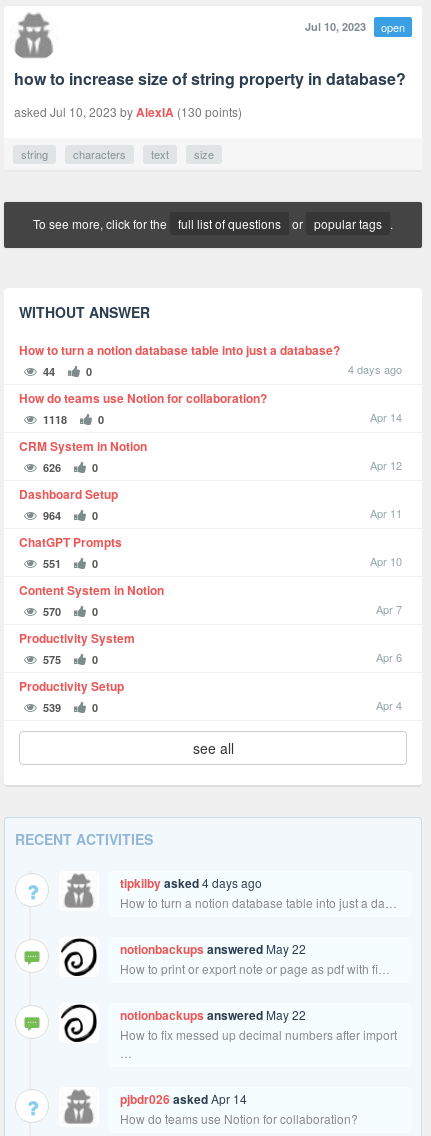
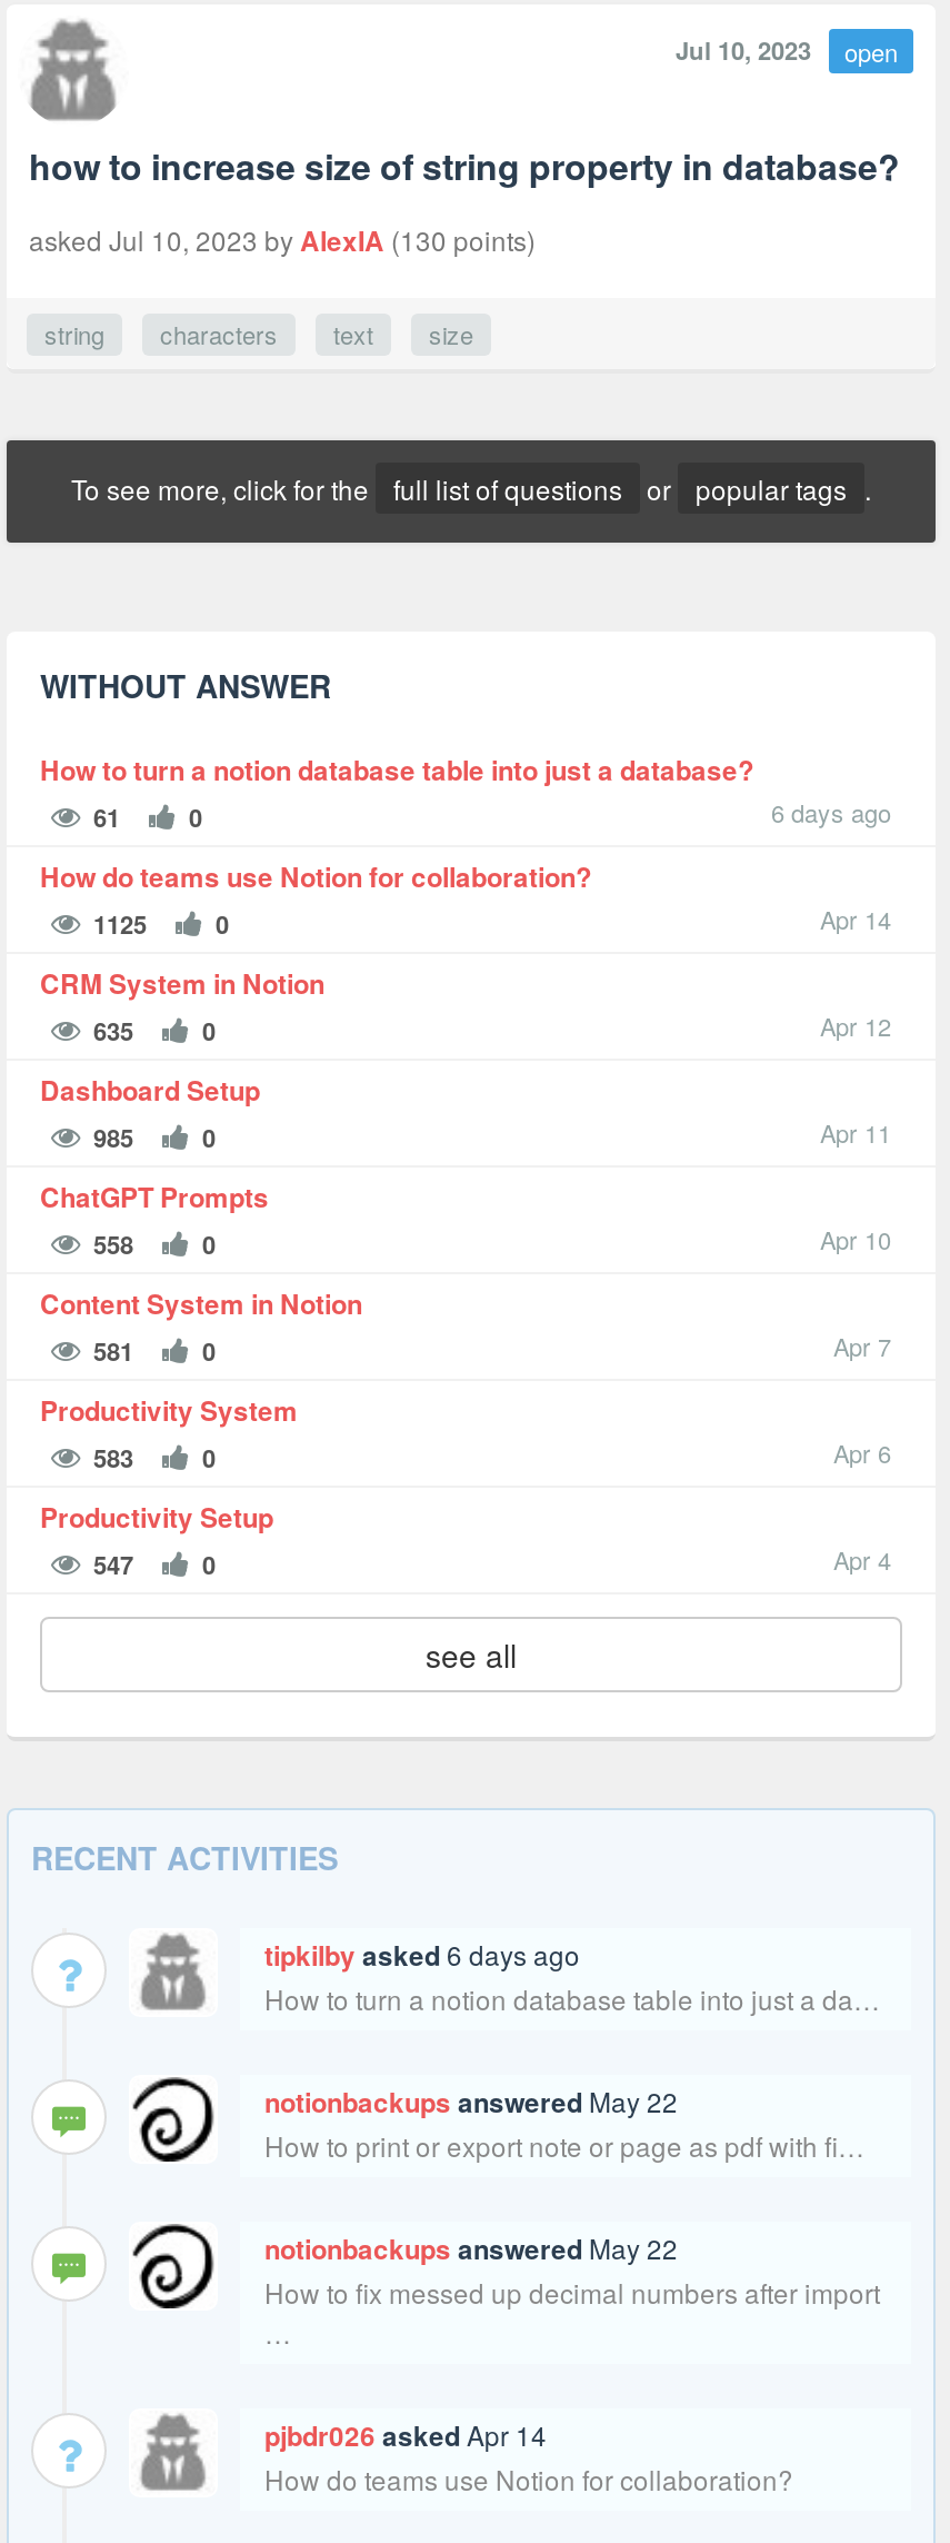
[43,364,55,379] 44 -> [93,801,120,834] 61
[348,361,402,377] 4 days ago -> [771,794,891,830] 6 days ago
[43,412,67,427] 1118 -> [93,907,147,941] 1125
[43,460,61,475] 626 -> [93,1014,133,1047] 635
[43,508,61,523] 964 -> [93,1121,133,1154] 985
[43,556,61,571] 551 -> [93,1228,133,1261] 558
[43,604,61,619] 570 -> [93,1334,133,1368] 581
[43,652,61,667] 575 -> [93,1441,133,1474] 583
[43,700,61,715] 539 -> [93,1548,133,1581] 547
[120,874,262,892] tipkilby asked 4 days ago -> [264,1935,580,1975] tipkilby asked 6 days ago

